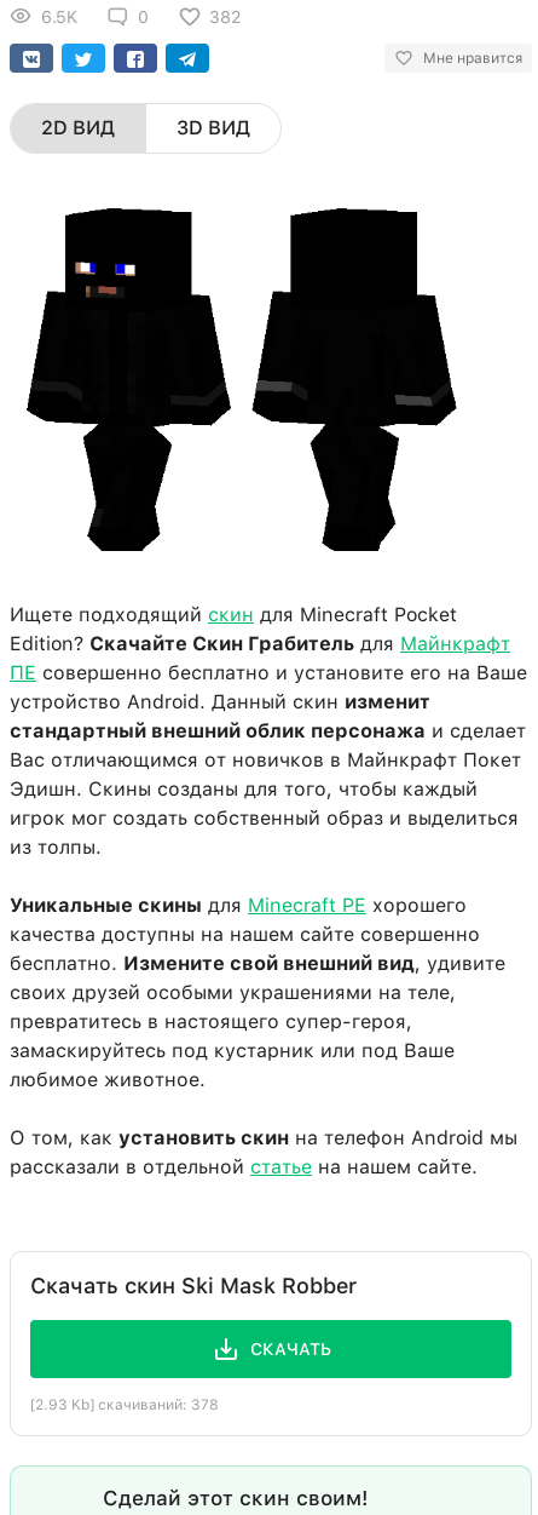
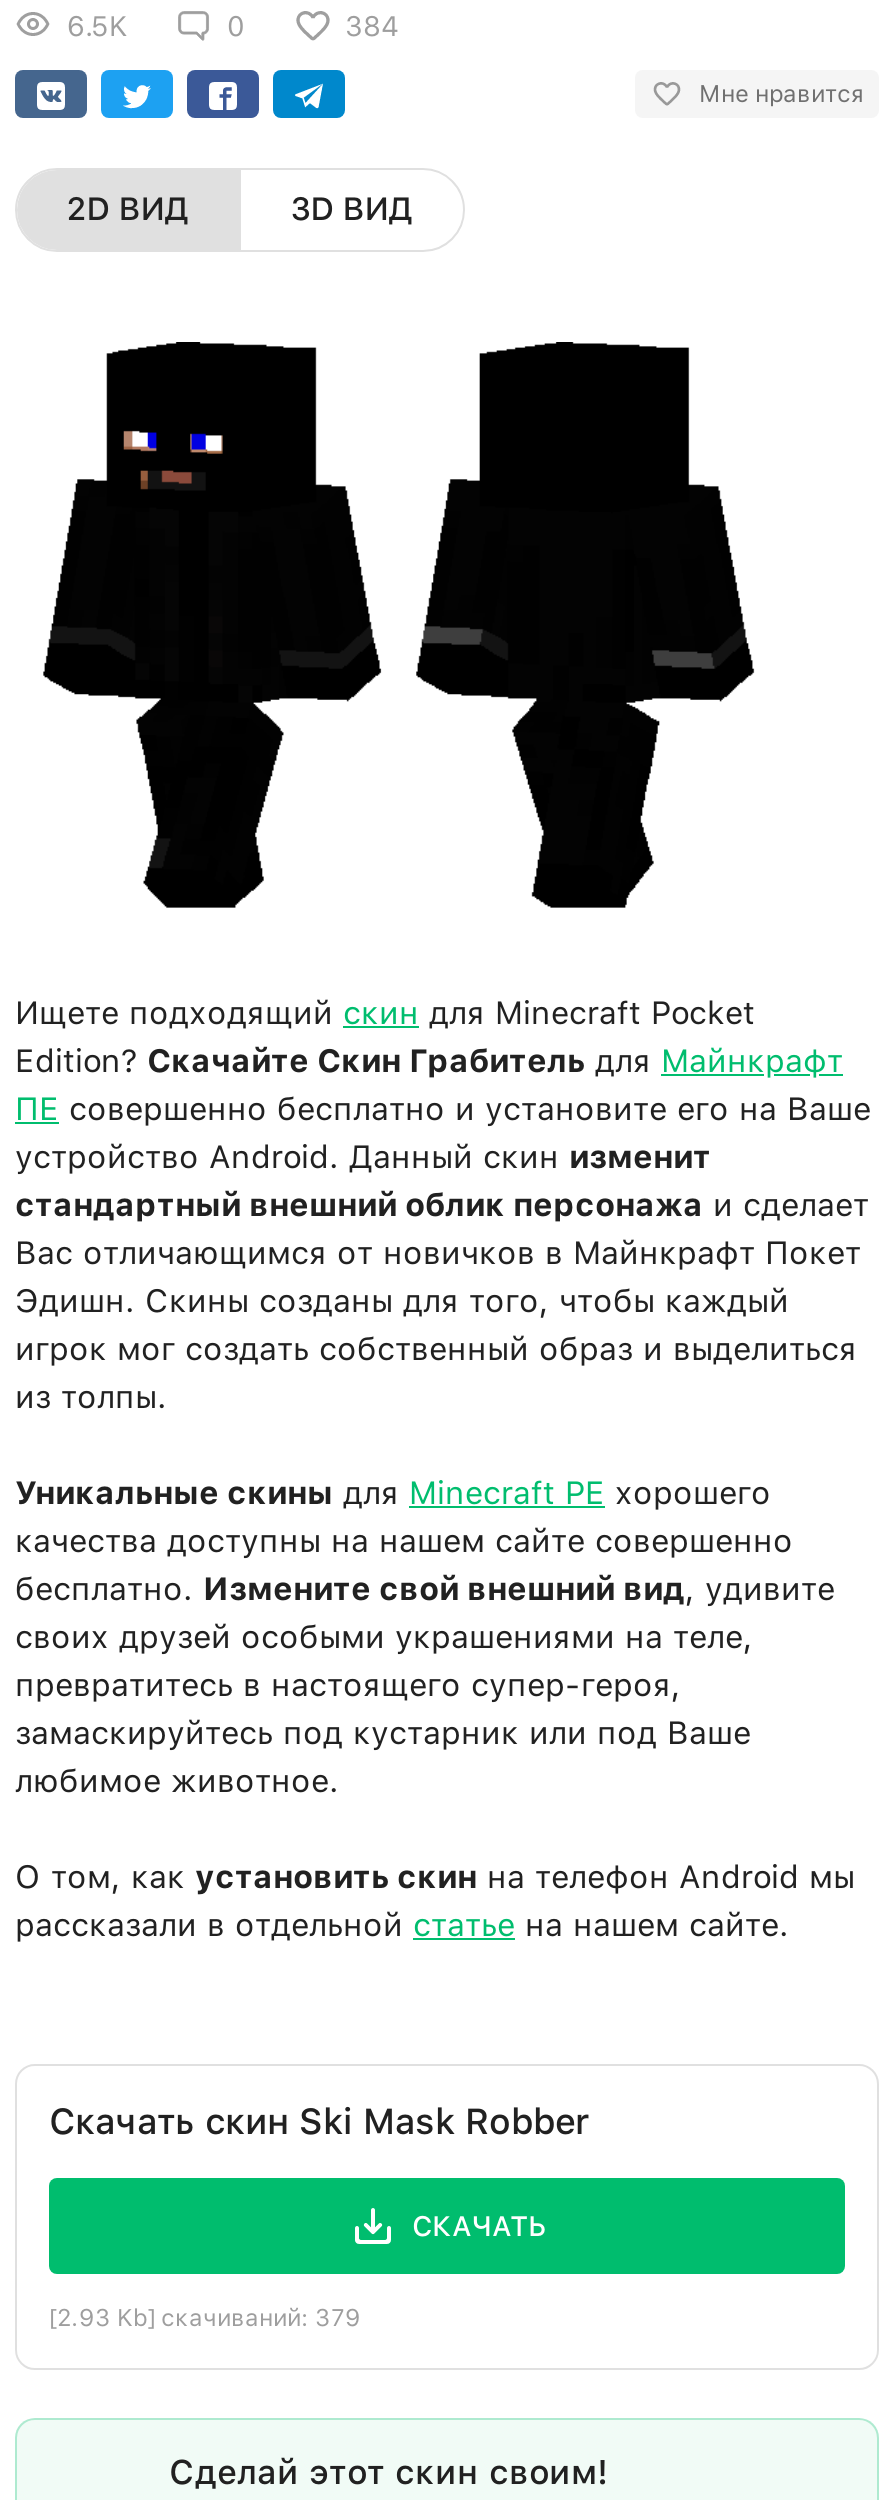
[209,7,241,27] 382 -> [345,10,399,42] 384
[30,1396,219,1413] [2.93 Kb] скачиваний: 378 -> [49,2303,361,2331] [2.93 Kb] скачиваний: 379

